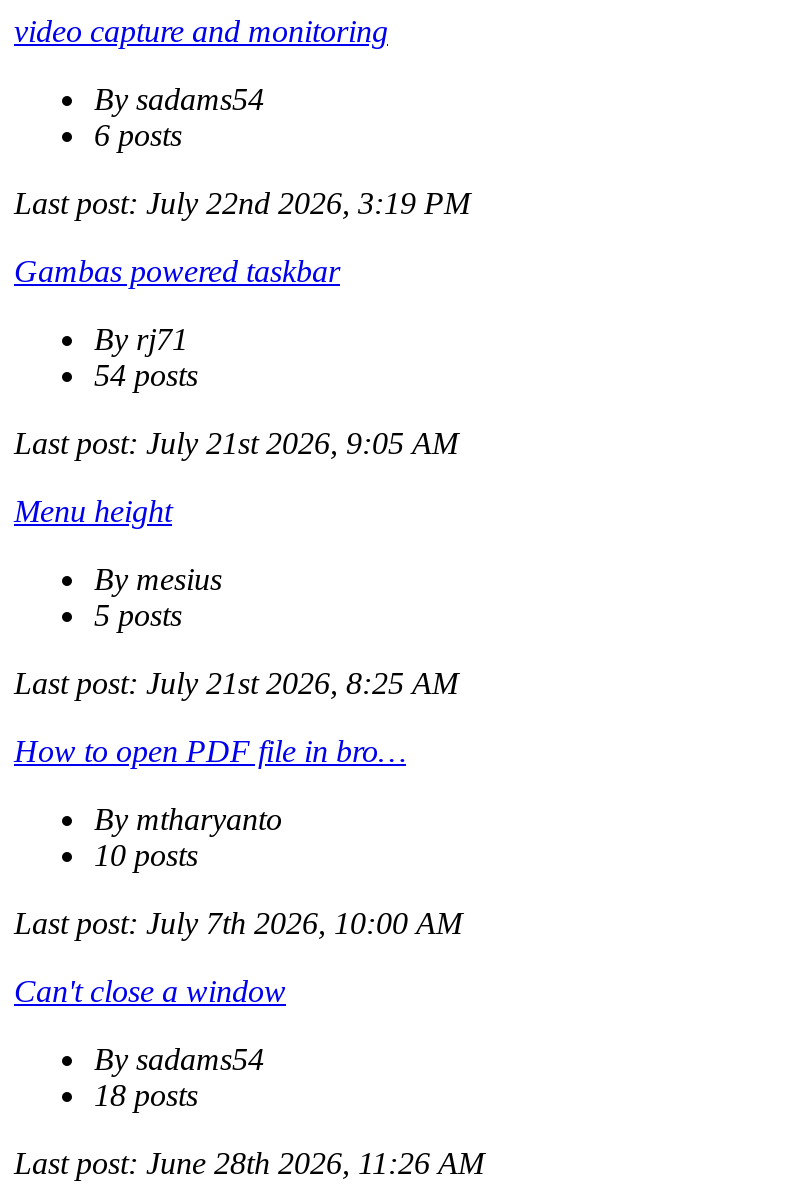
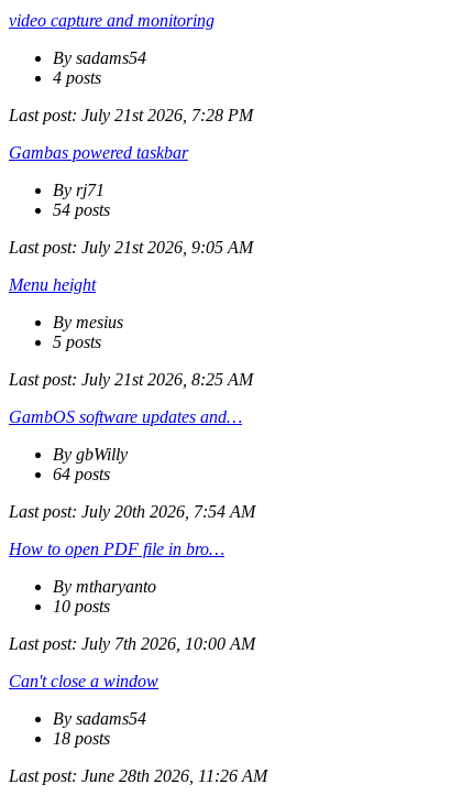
[94,118,182,152] 6 posts -> [53,68,101,87] 4 posts
[14,186,470,220] Last post: July 22nd 2026, 3:19 PM -> [9,106,253,124] Last post: July 21st 2026, 7:28 PM
none -> [9,407,255,521] GambOS software updates and… | By gbWilly | 64 posts | Last post: July 20th 2026, 7:54 AM

